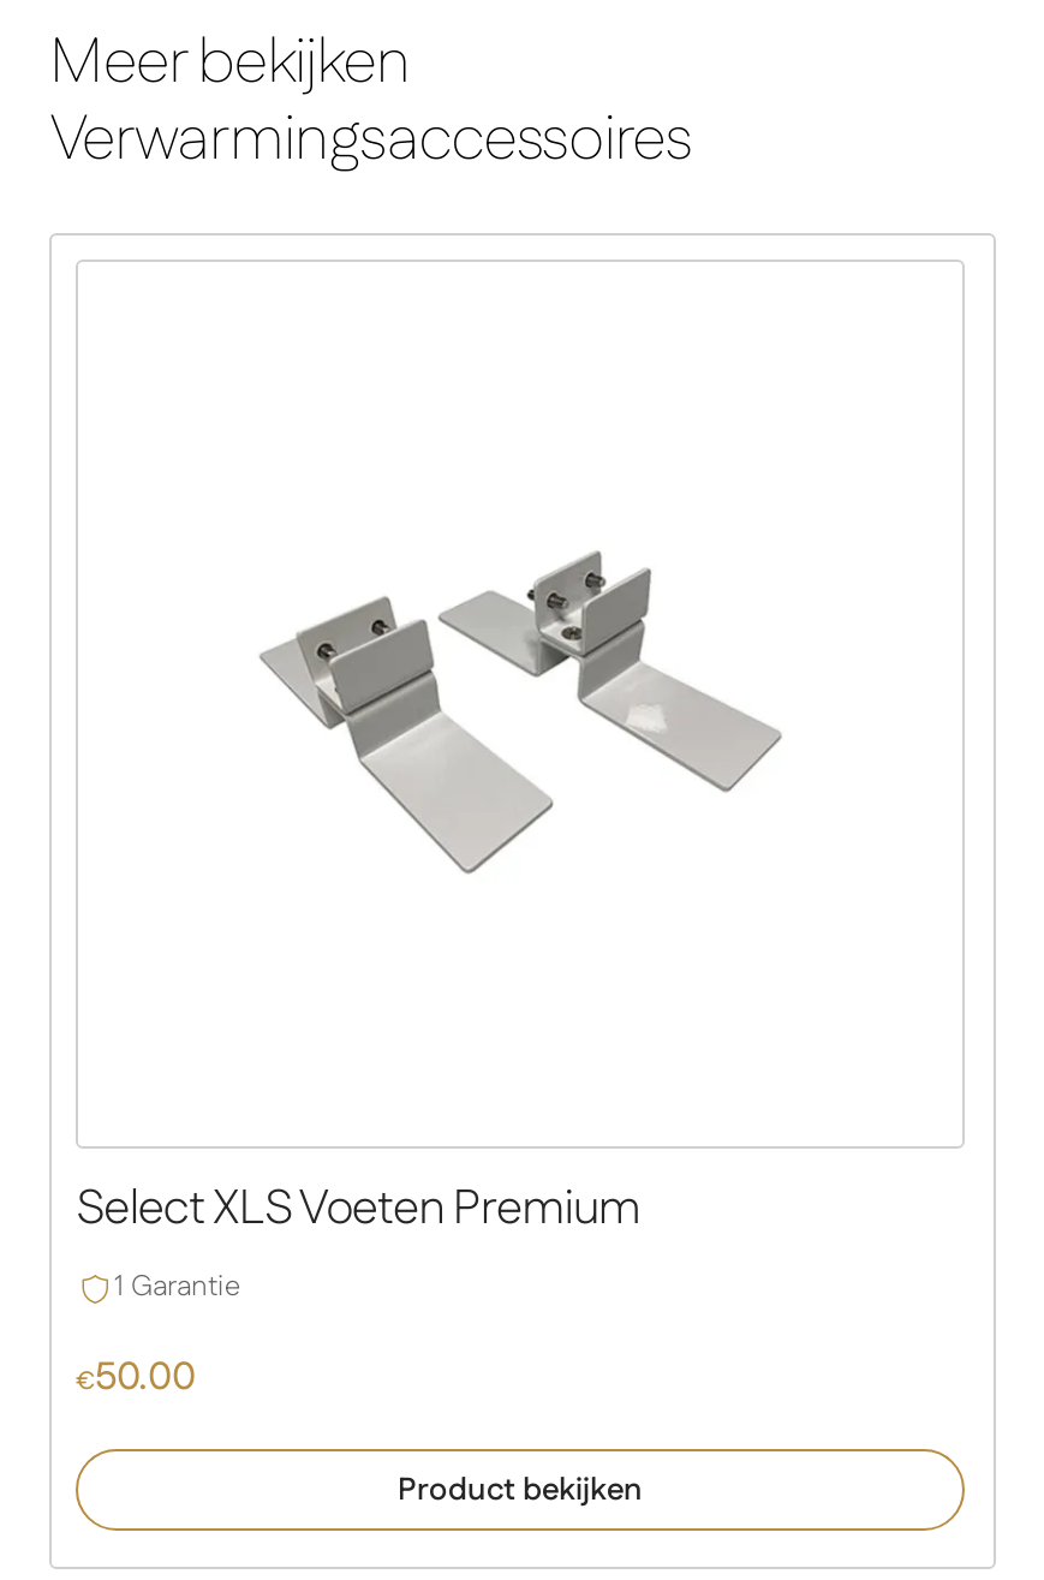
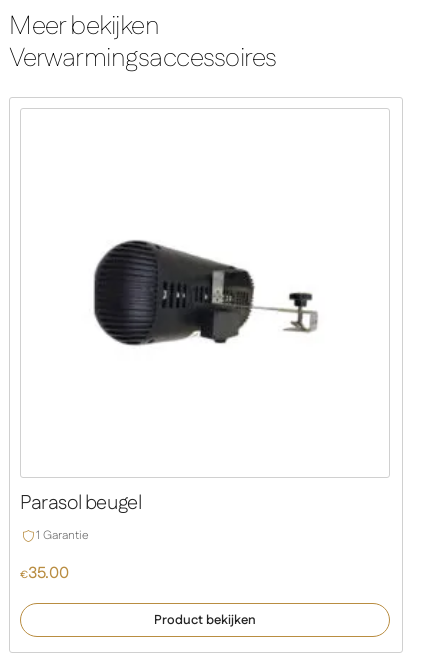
[251,548,792,877] [image] -> [93,230,319,363] [image]
[76,1175,640,1242] Select XLS Voeten Premium -> [20,489,141,517] Parasol beugel
[76,1351,196,1407] €50.00 -> [20,562,69,585] €35.00

